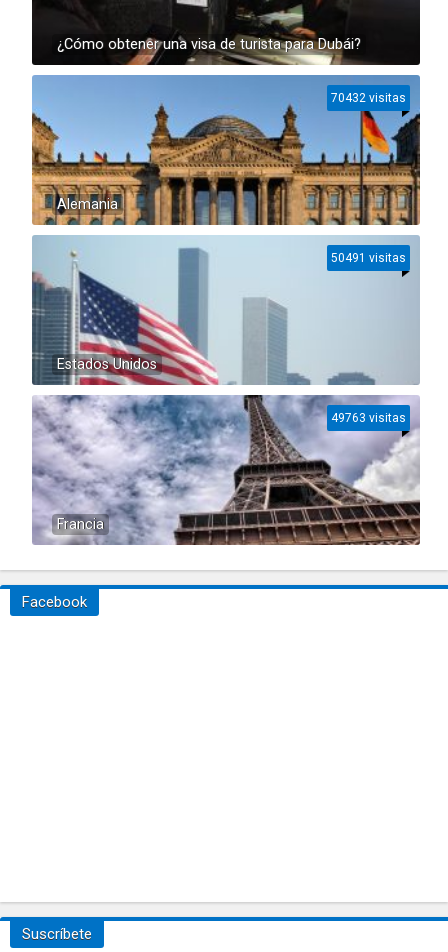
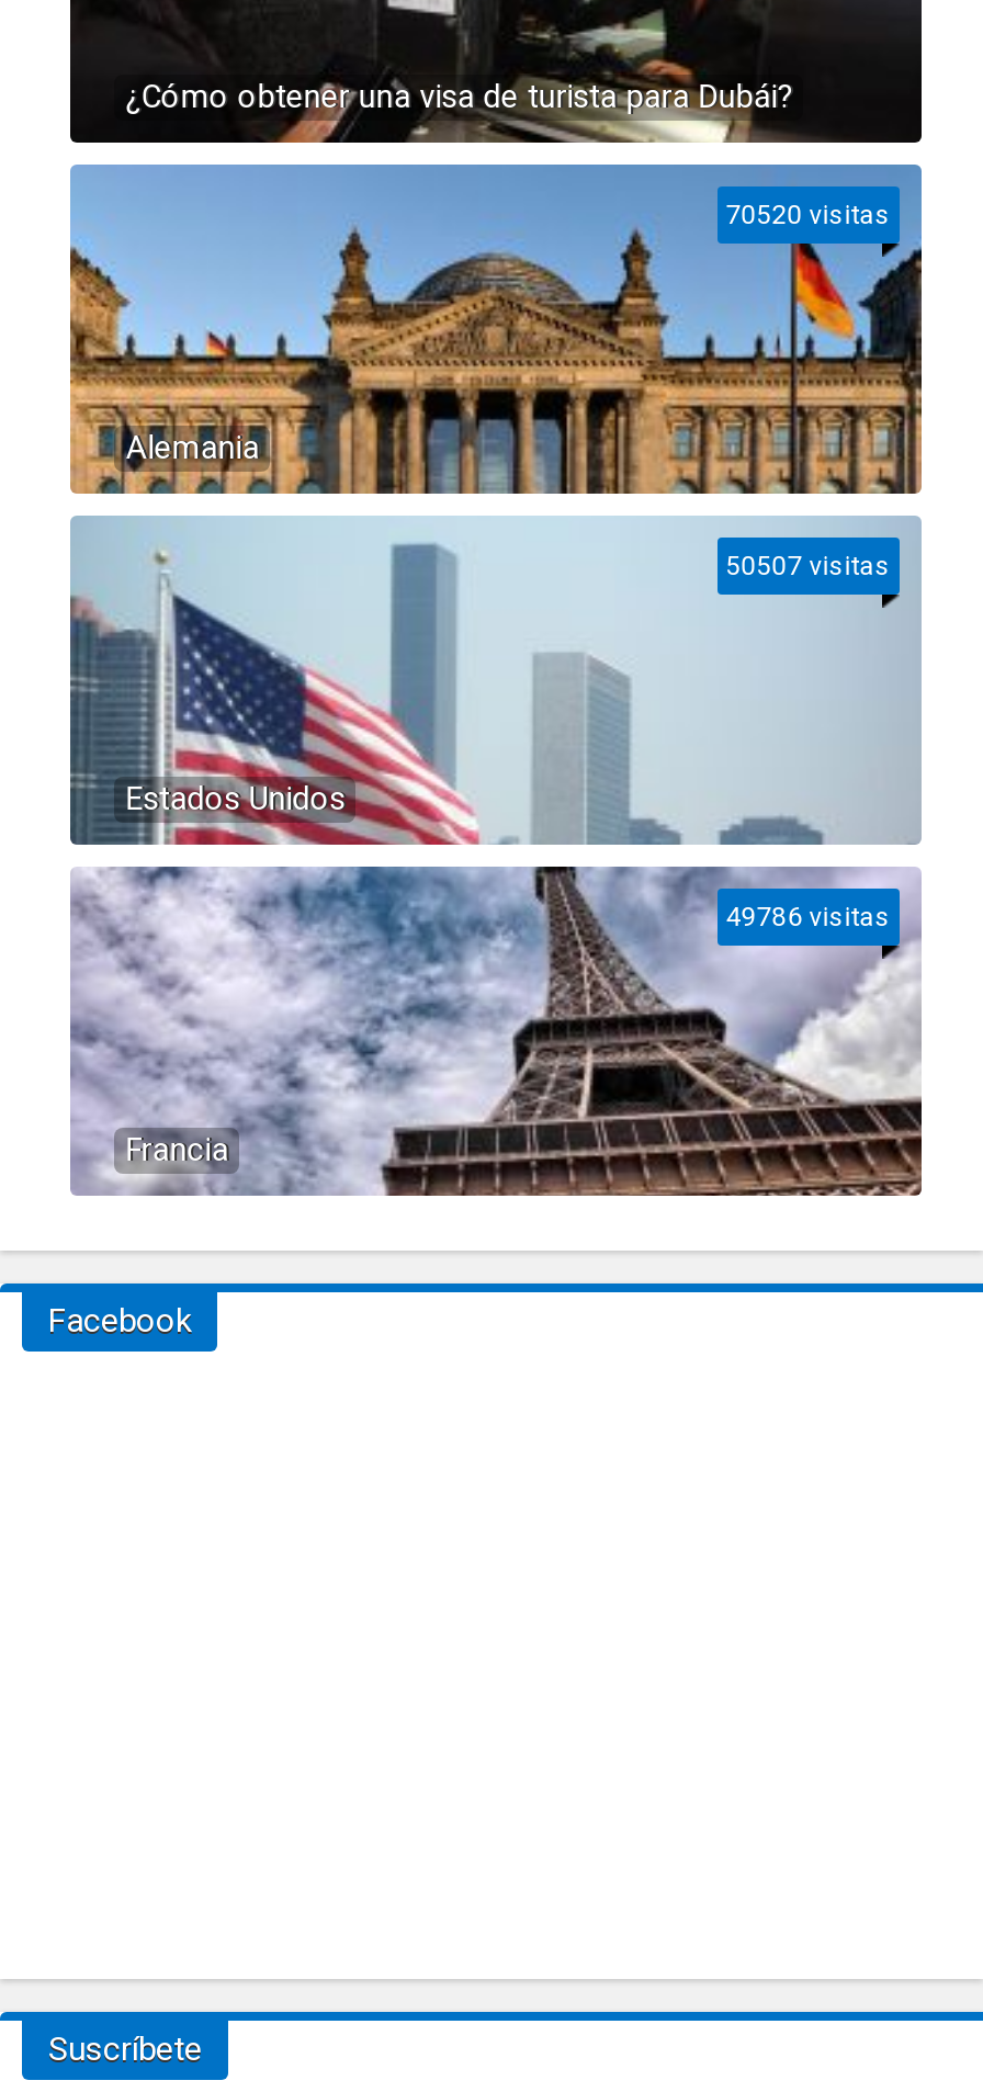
[331,91,406,105] 70432 visitas -> [726,200,890,230] 70520 visitas
[331,251,406,265] 50491 visitas -> [726,551,890,581] 50507 visitas
[331,411,406,425] 49763 visitas -> [726,902,890,932] 49786 visitas

